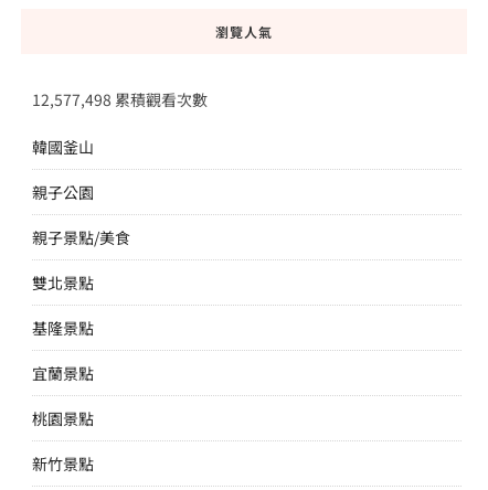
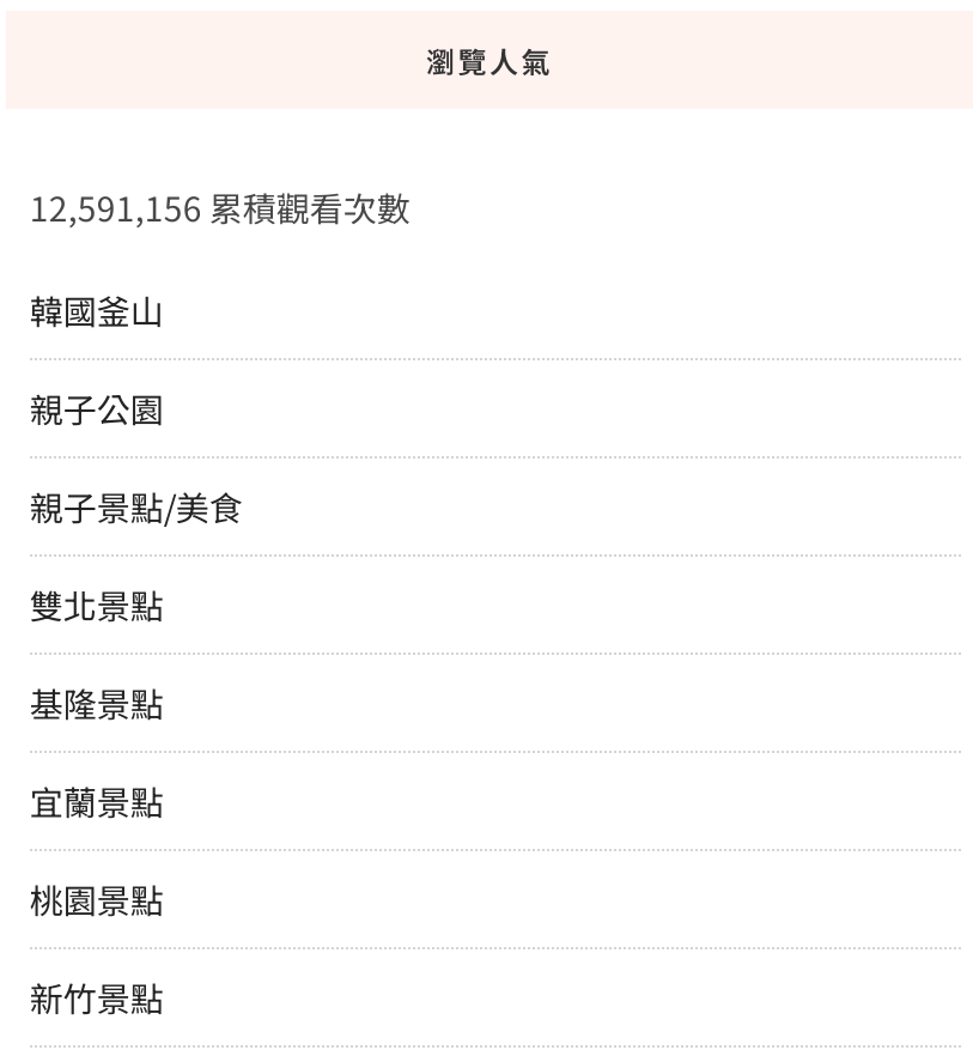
[32,88,207,110] 12,577,498 累積觀看次數 -> [29,183,410,231] 12,591,156 累積觀看次數

